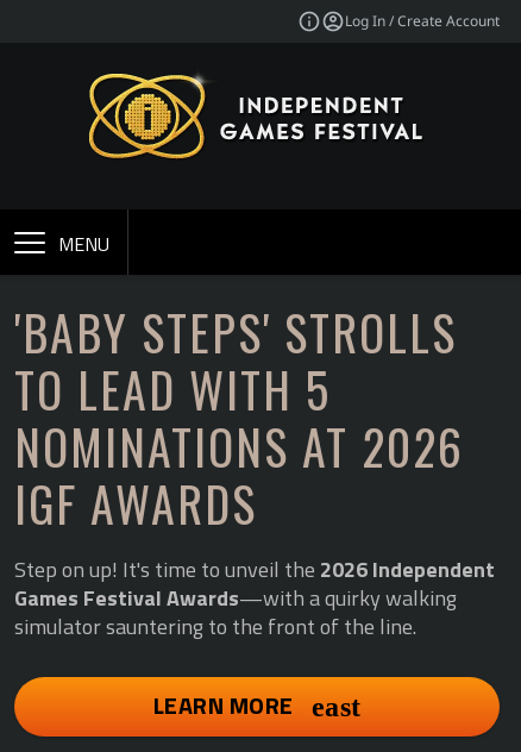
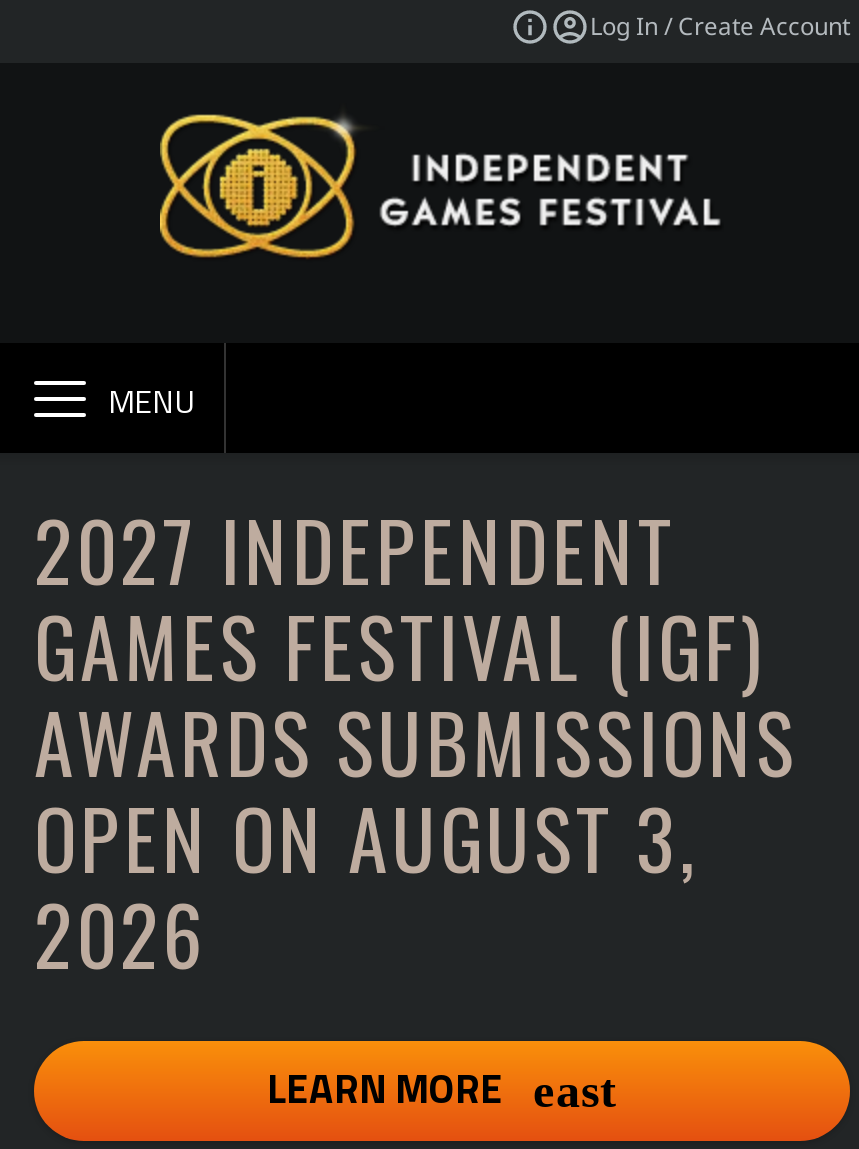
[14,296,495,643] 'BABY STEPS' STROLLS | TO LEAD WITH 5 | NOMINATIONS AT 2026 | IGF AWARDS | Step on up! It's time to unveil the 2026 Independent | Games Festival Awards—with a quirky walking | simulator sauntering to the front of the line. -> [34,489,798,993] 2027 INDEPENDENT | GAMES FESTIVAL (IGF) | AWARDS SUBMISSIONS | OPEN ON AUGUST 3, | 2026

